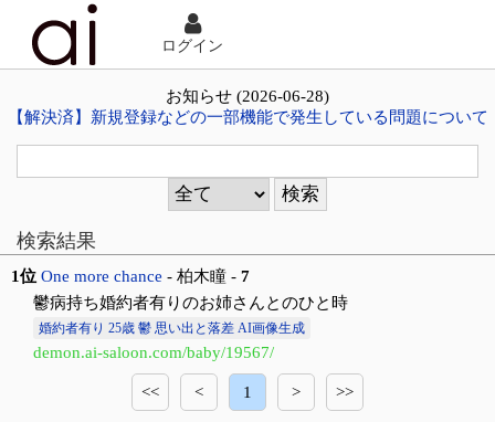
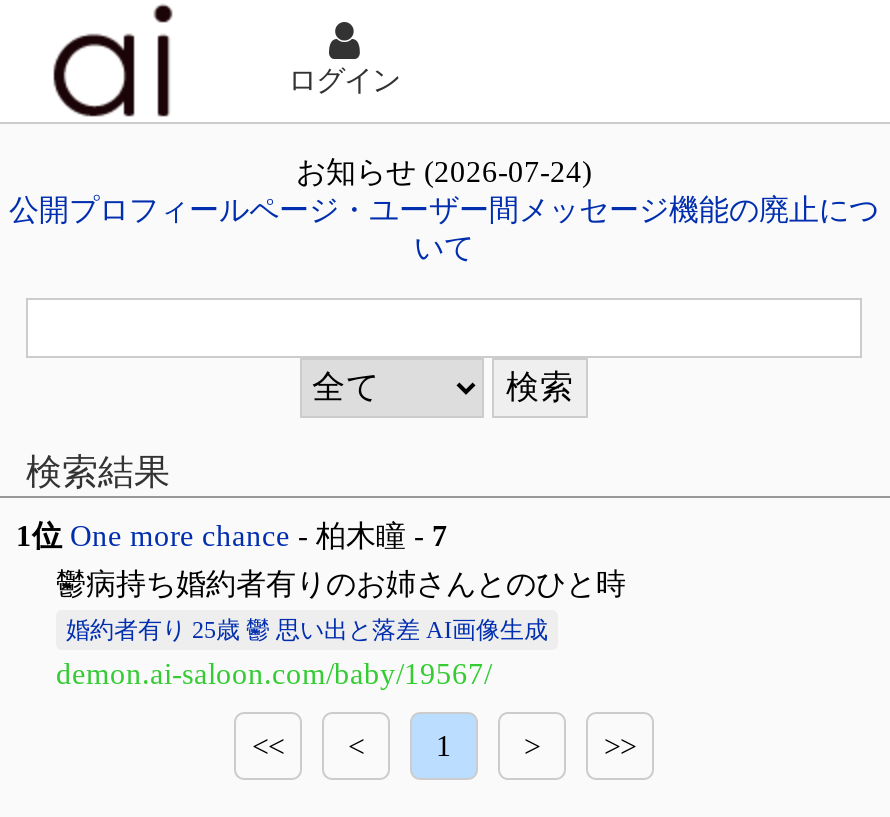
[7,87,488,126] お知らせ (2026-06-28) | 【解決済】新規登録などの一部機能で発生している問題について -> [9,156,879,264] お知らせ (2026-07-24) | 公開プロフィールページ・ユーザー間メッセージ機能の廃止につ | いて

